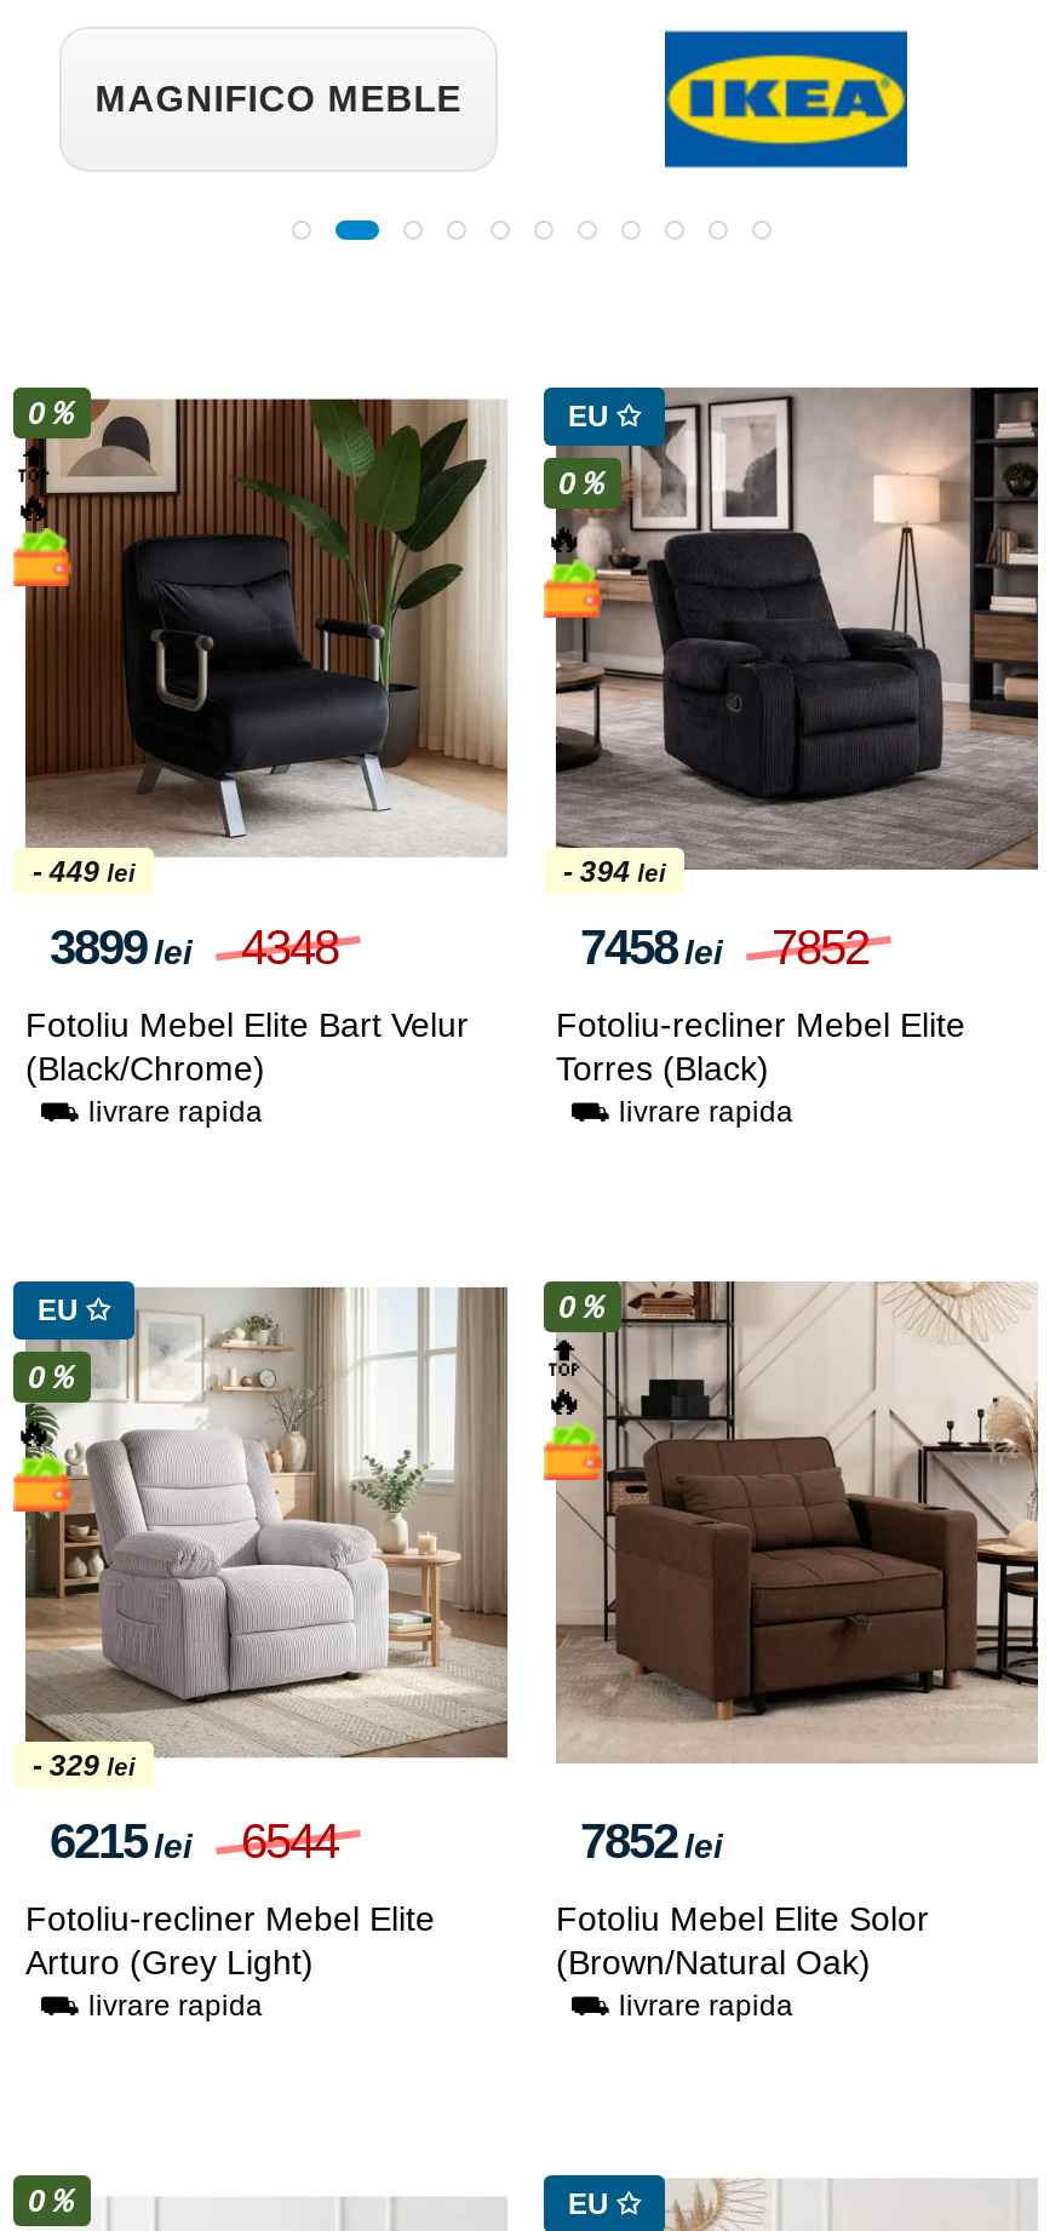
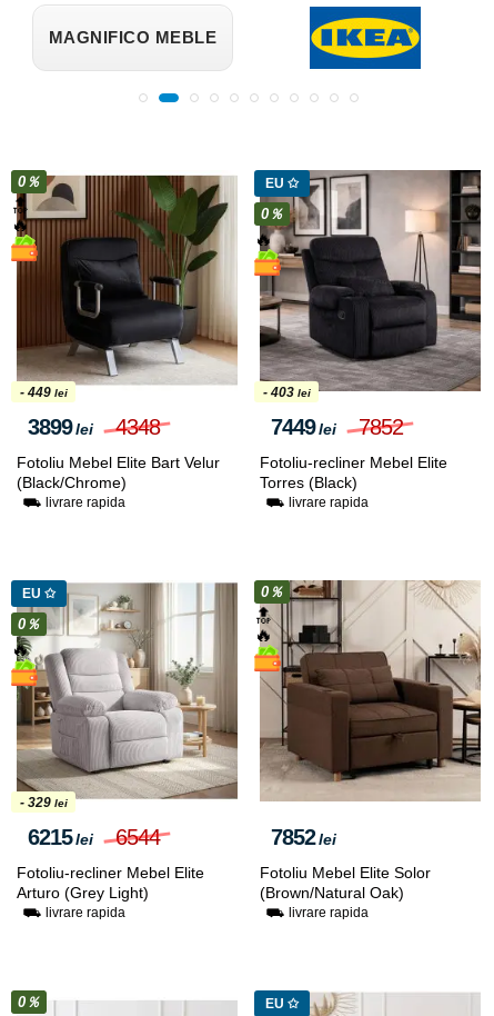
[563,855,666,889] - 394 lei -> [263,385,310,400] - 403 lei
[580,920,893,974] 7458 lei 7852 -> [271,415,414,439] 7449 lei 7852

